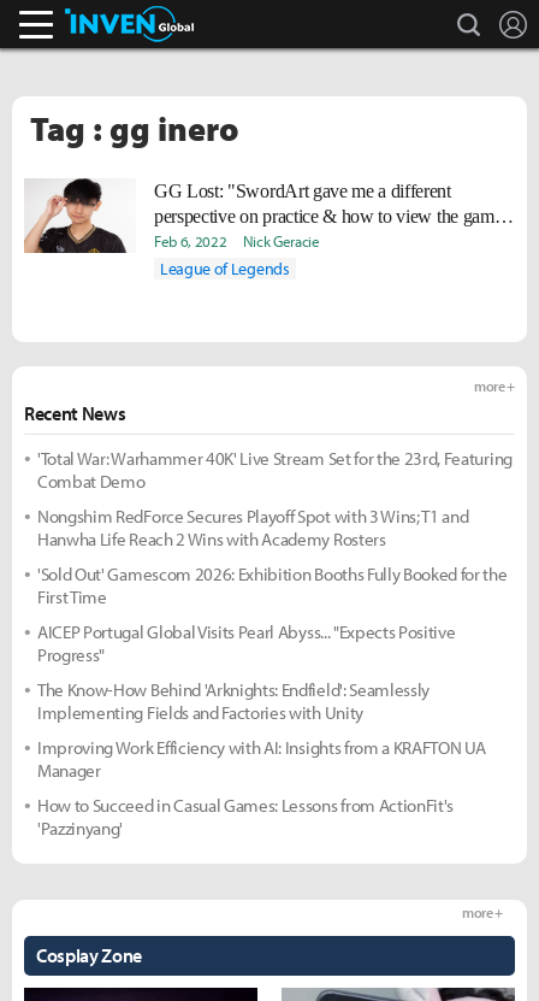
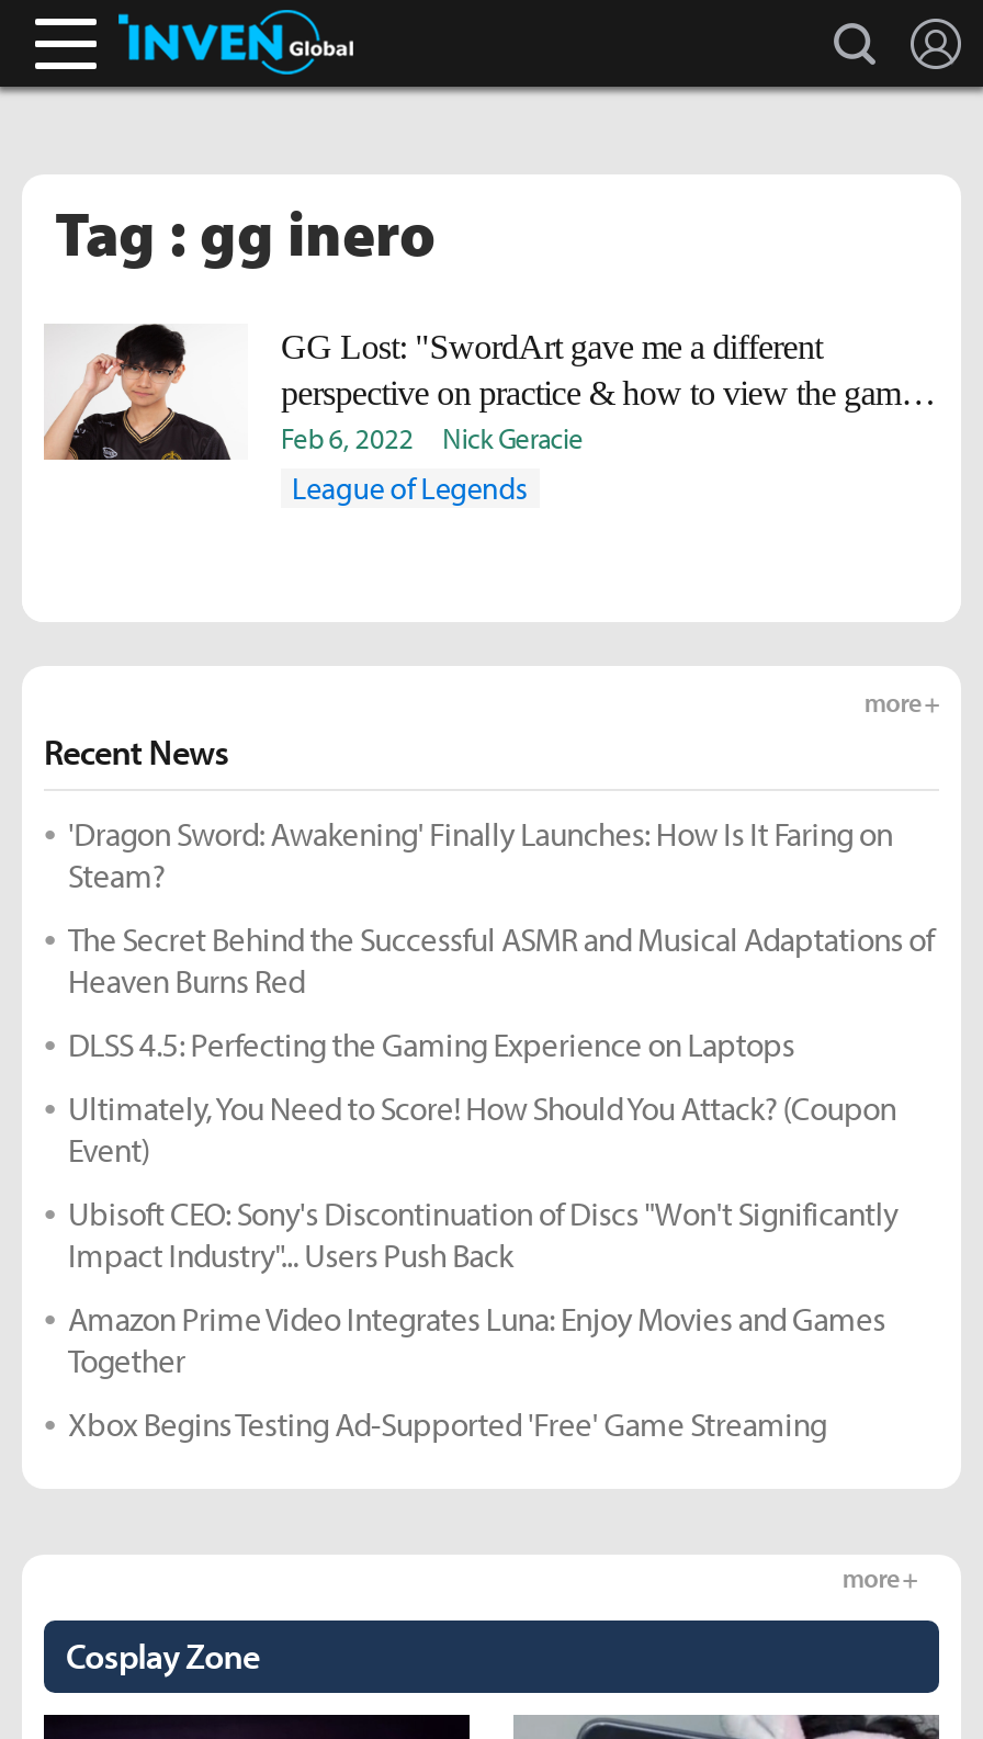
[37,447,512,493] 'Total War: Warhammer 40K' Live Stream Set for the 23rd, Featuring | Combat Demo -> [68,813,893,896] 'Dragon Sword: Awakening' Finally Launches: How Is It Faring on | Steam?
[37,505,469,550] Nongshim RedForce Secures Playoff Spot with 3 Wins; T1 and | Hanwha Life Reach 2 Wins with Academy Rosters -> [68,918,934,1002] The Secret Behind the Successful ASMR and Musical Adaptations of | Heaven Burns Red
[37,563,507,608] 'Sold Out' Gamescom 2026: Exhibition Booths Fully Booked for the | First Time -> [68,1024,794,1065] DLSS 4.5: Perfecting the Gaming Experience on Laptops
[37,620,455,666] AICEP Portugal Global Visits Pearl Abyss... "Expects Positive | Progress" -> [68,1087,896,1171] Ultimately, You Need to Score! How Should You Attack? (Coupon | Event)
[37,678,430,724] The Know-How Behind 'Arknights: Endfield': Seamlessly | Implementing Fields and Factories with Unity -> [68,1193,898,1276] Ubisoft CEO: Sony's Discontinuation of Discs "Won't Significantly | Impact Industry"... Users Push Back
[37,736,485,782] Improving Work Efficiency with AI: Insights from a KRAFTON UA | Manager -> [68,1298,885,1381] Amazon Prime Video Integrates Luna: Enjoy Movies and Games | Together
[37,794,454,840] How to Succeed in Casual Games: Lessons from ActionFit's | 'Pazzinyang' -> [68,1403,827,1445] Xbox Begins Testing Ad-Supported 'Free' Game Streaming

